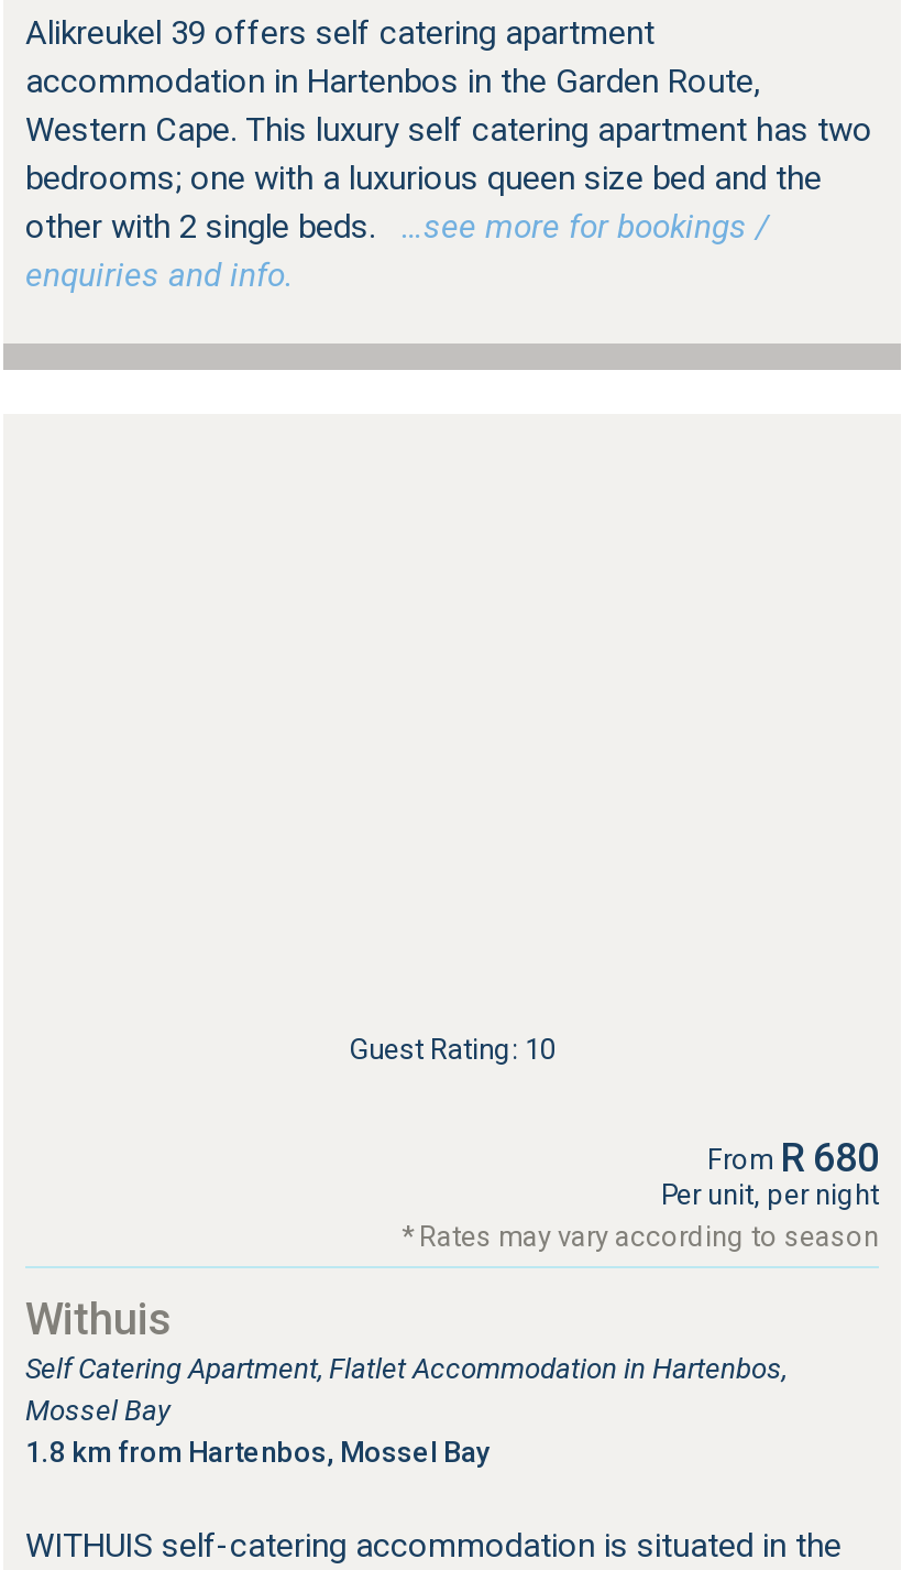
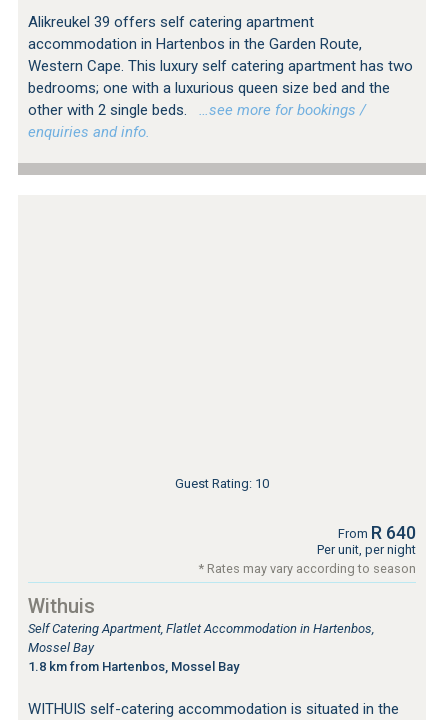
[707,1133,879,1179] From R 680 -> [338,522,416,543] From R 640

